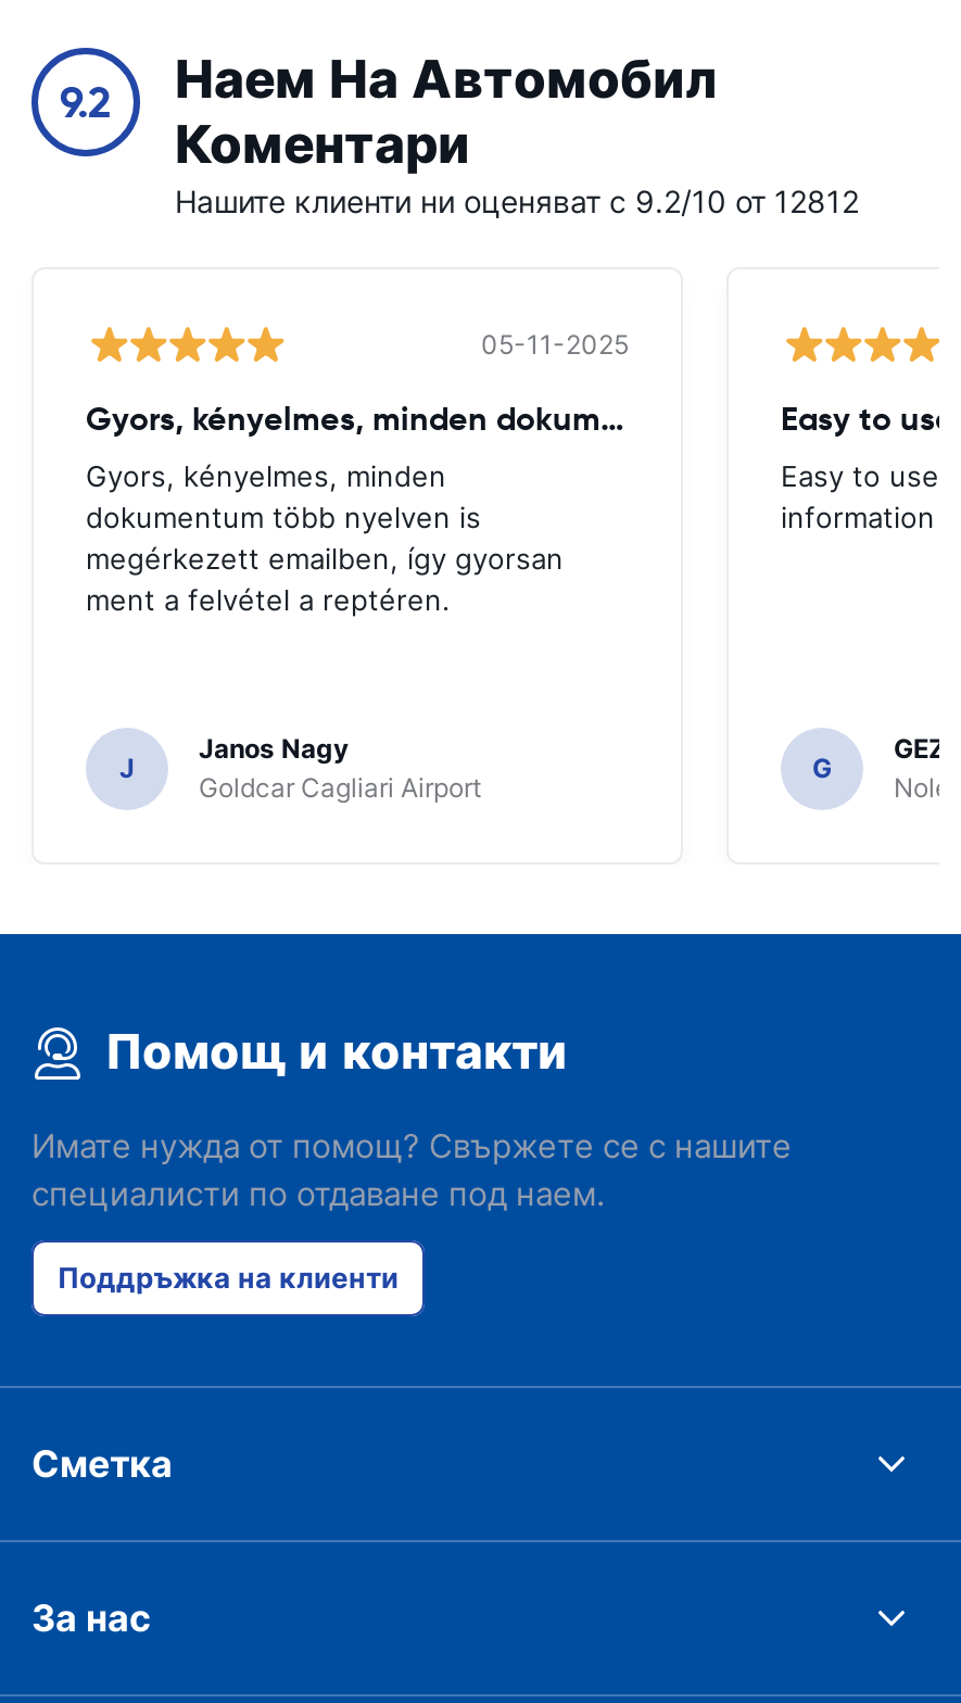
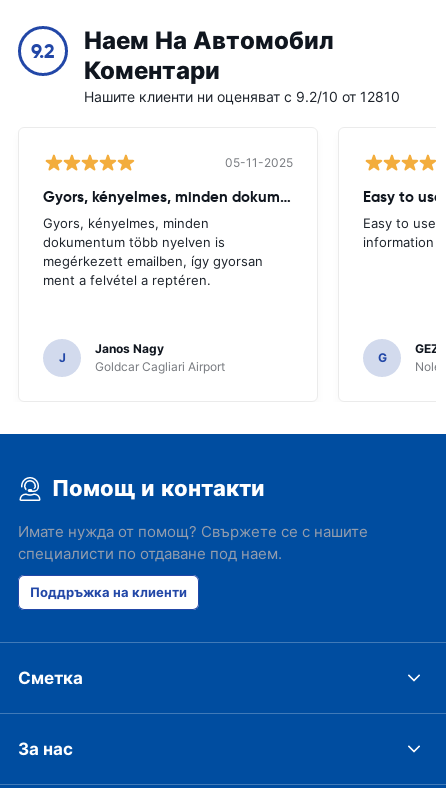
[175,182,859,219] Нашите клиенти ни оценяват с 9.2/10 от 12812 -> [84,88,400,105] Нашите клиенти ни оценяват с 9.2/10 от 12810

